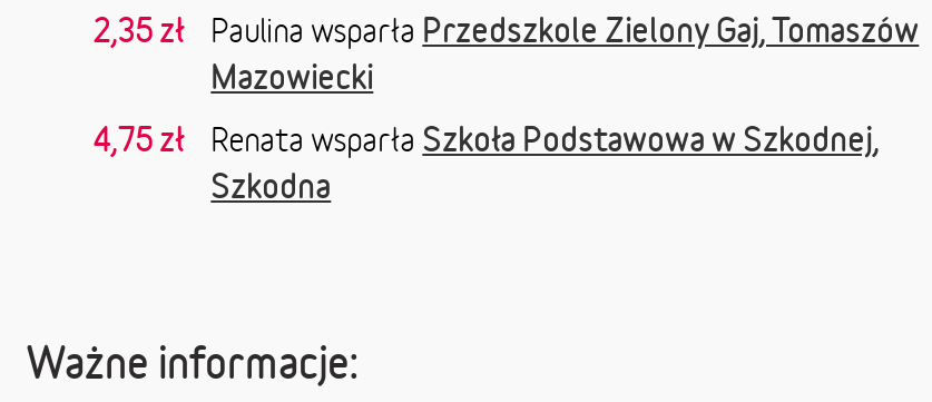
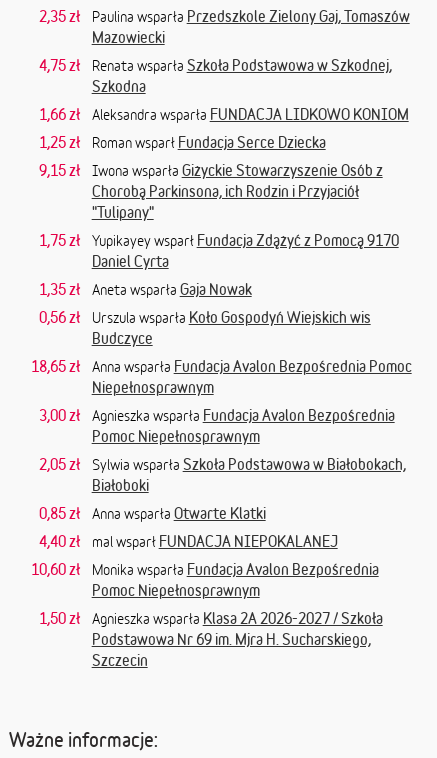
none -> [31,105,412,669] 1,66 zł | Aleksandra wsparła FUNDACJA LIDKOWO KONIOM | 1,25 zł | Roman wsparł Fundacja Serce Dziecka | 9,15 zł | Iwona wsparła Giżyckie Stowarzyszenie Osób z | Chorobą Parkinsona, ich Rodzin i Przyjaciół | "Tulipany" | 1,75 zł | Yupikayey wsparł Fundacja Zdążyć z Pomocą 9170 | Daniel Cyrta | 1,35 zł | Aneta wsparła Gaja Nowak | 0,56 zł | Urszula wsparła Koło Gospodyń Wiejskich wis | Budczyce | 18,65 zł | Anna wsparła Fundacja Avalon Bezpośrednia Pomoc | Niepełnosprawnym | 3,00 zł | Agnieszka wsparła Fundacja Avalon Bezpośrednia | Pomoc Niepełnosprawnym | 2,05 zł | Sylwia wsparła Szkoła Podstawowa w Białobokach, | Białoboki | 0,85 zł | Anna wsparła Otwarte Klatki | 4,40 zł | mal wsparł FUNDACJA NIEPOKALANEJ | 10,60 zł | Monika wsparła Fundacja Avalon Bezpośrednia | Pomoc Niepełnosprawnym | 1,50 zł | Agnieszka wsparła Klasa 2A 2026-2027 / Szkoła | Podstawowa Nr 69 im. Mjra H. Sucharskiego, | Szczecin

